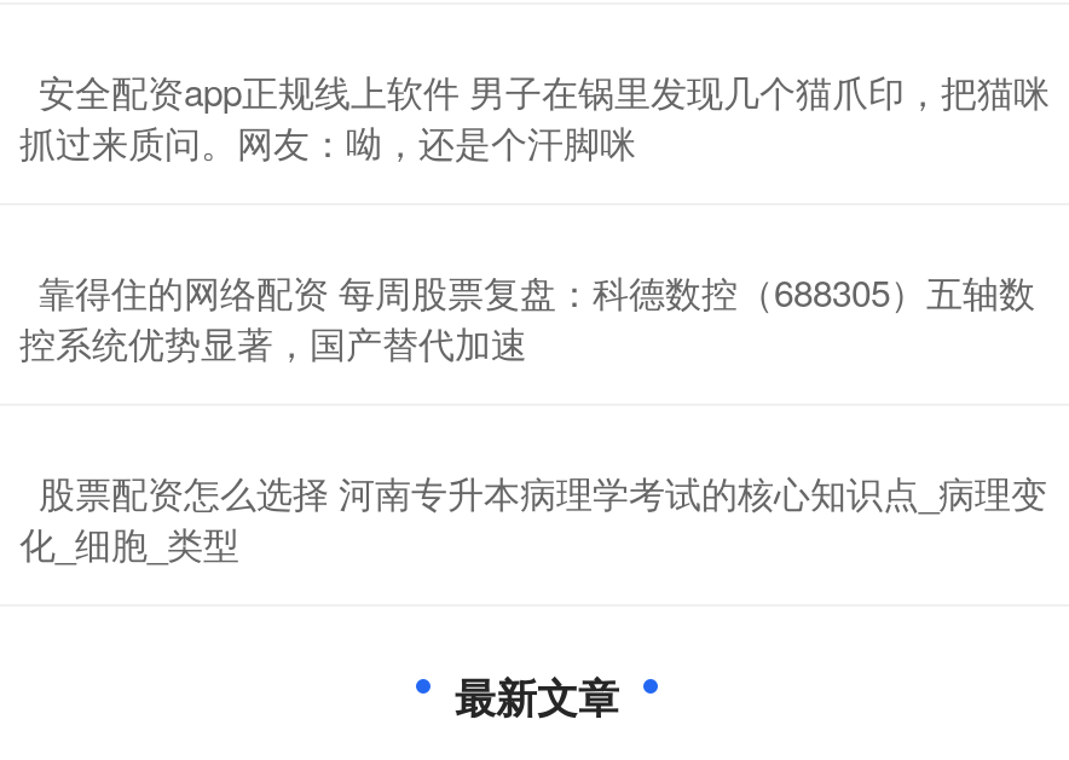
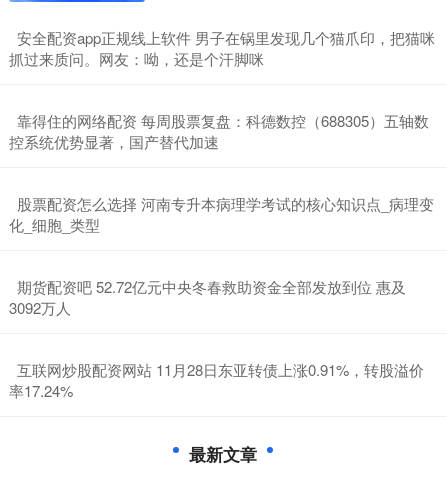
none -> [9,276,424,401] 期货配资吧 52.72亿元中央冬春救助资金全部发放到位 惠及 | 3092万人 | 互联网炒股配资网站 11月28日东亚转债上涨0.91%，转股溢价 | 率17.24%

